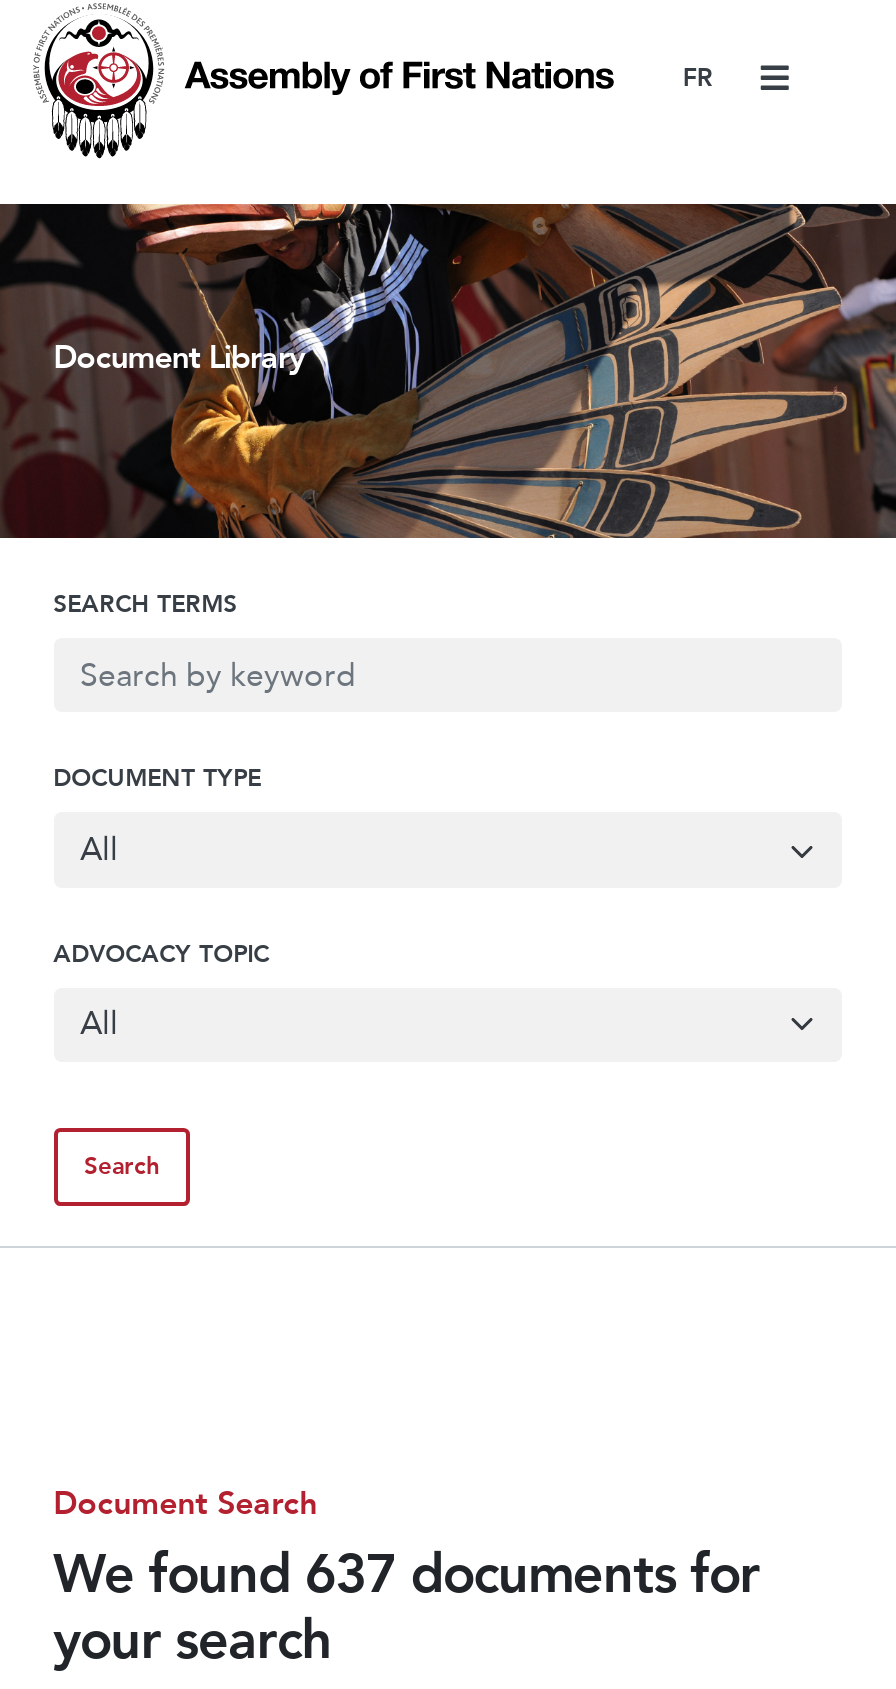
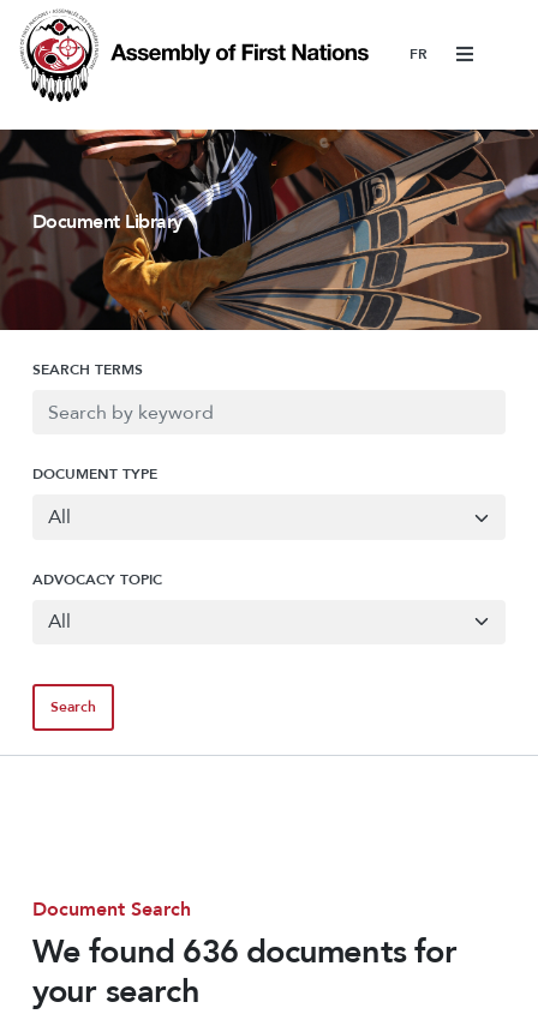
[53,1539,760,1613] We found 637 documents for -> [32,930,456,975] We found 636 documents for

